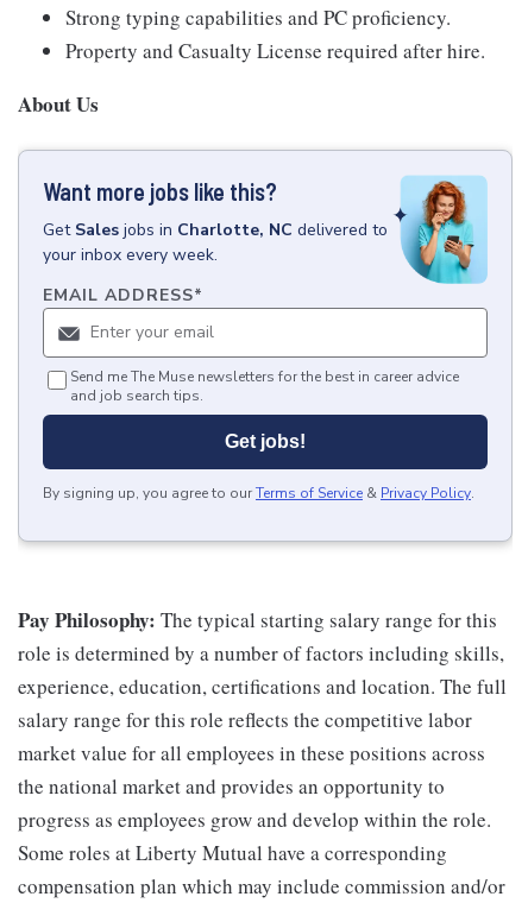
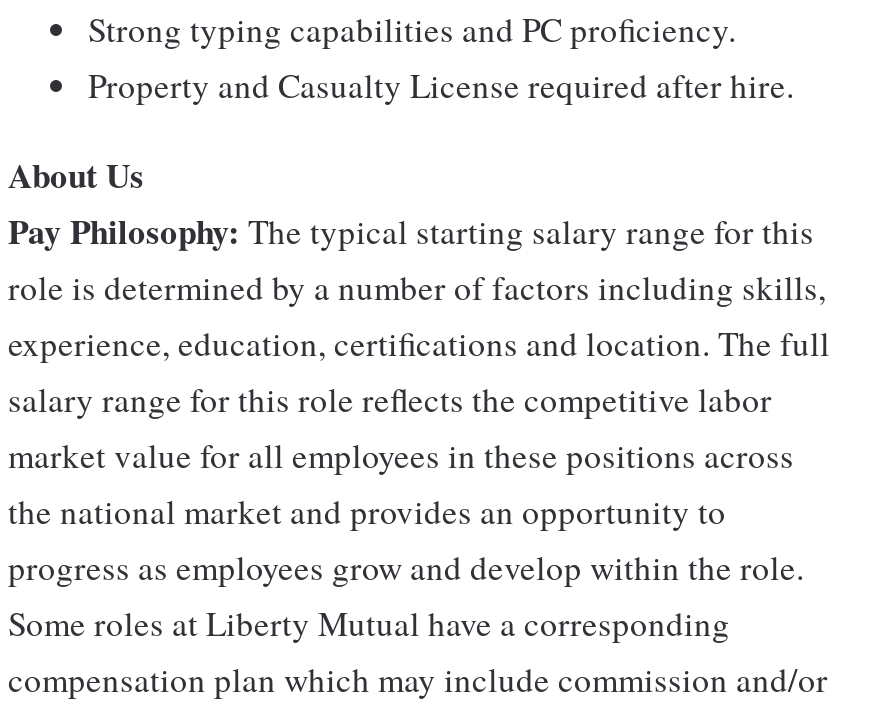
[18,150,513,545] [image] | Want more jobs like this? | Get Sales jobs in Charlotte, NC delivered to | your inbox every week. | EMAIL ADDRESS* -> none
[43,367,474,503] Send me The Muse newsletters for the best in career advice | and job search tips. | Get jobs! | By signing up, you agree to our Terms of Service & Privacy Policy. -> none

